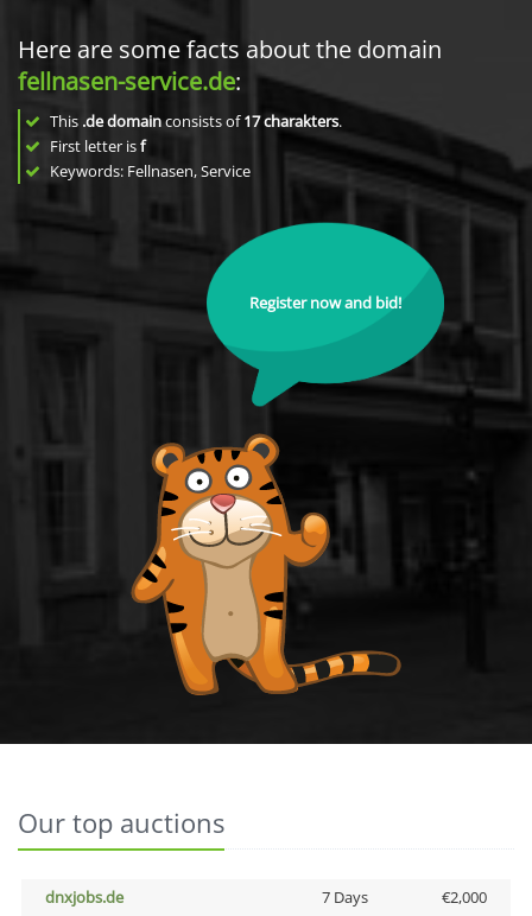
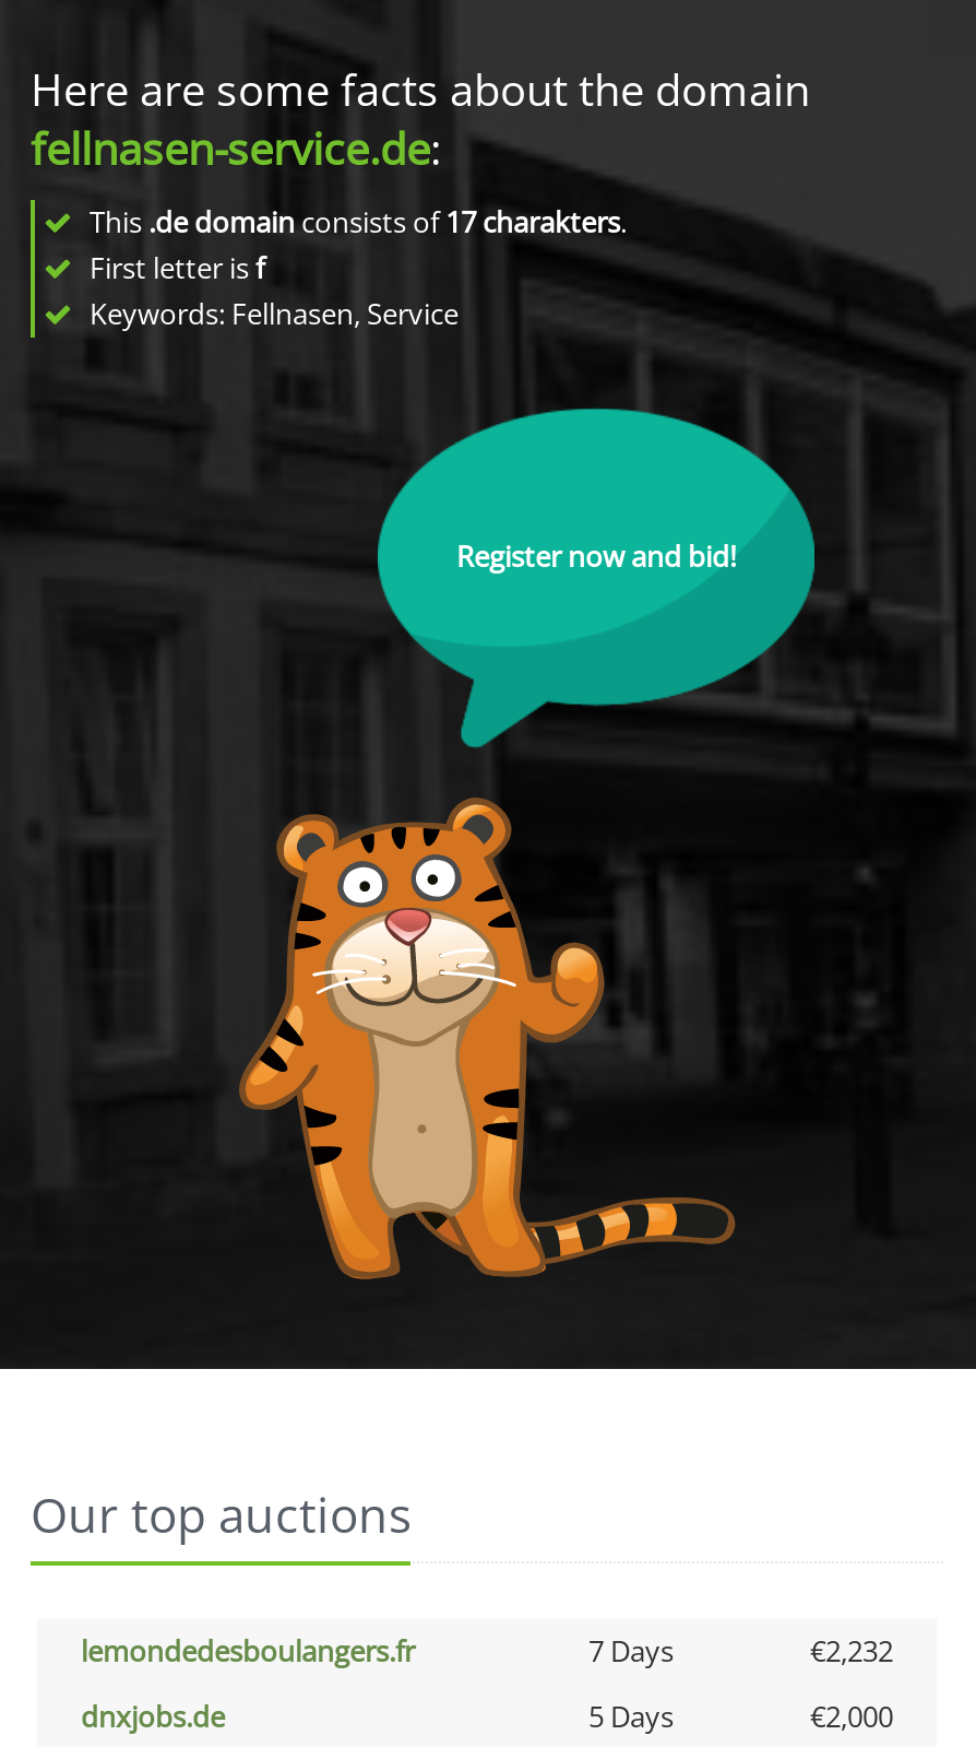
none -> [81,1631,893,1671] lemondedesboulangers.fr | 7 Days | €2,232
[321,886,368,908] 7 Days -> [588,1697,674,1736] 5 Days

